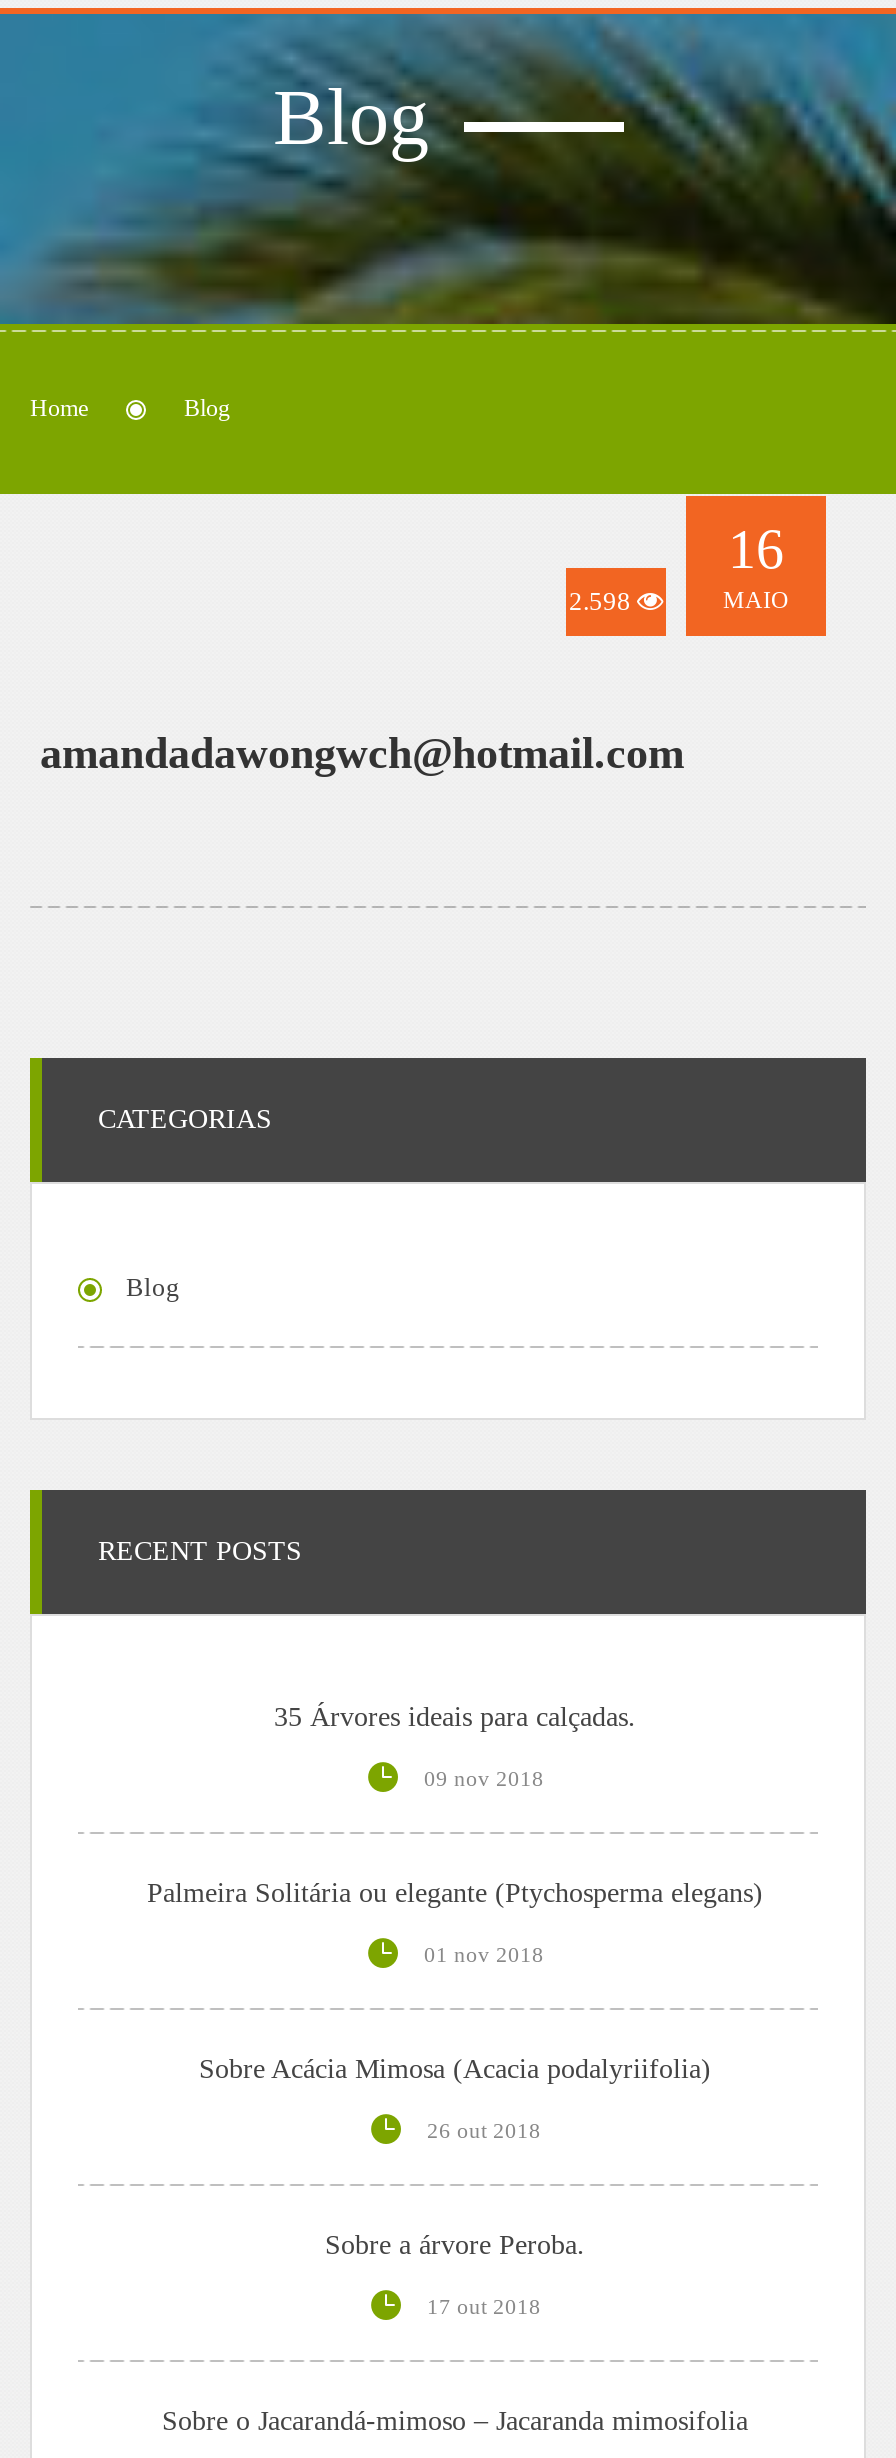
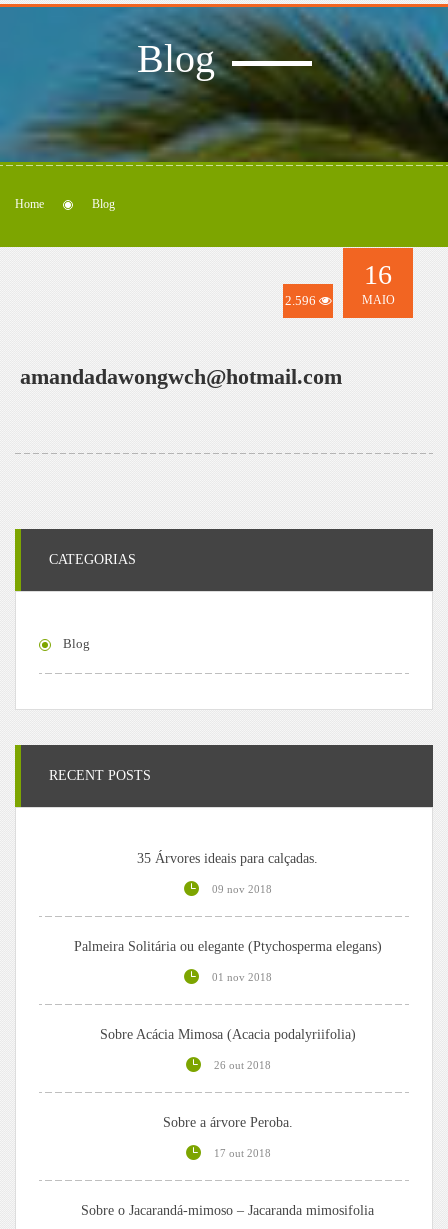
[569,586,637,616] 2.598 -> [284,293,318,308] 2.596

